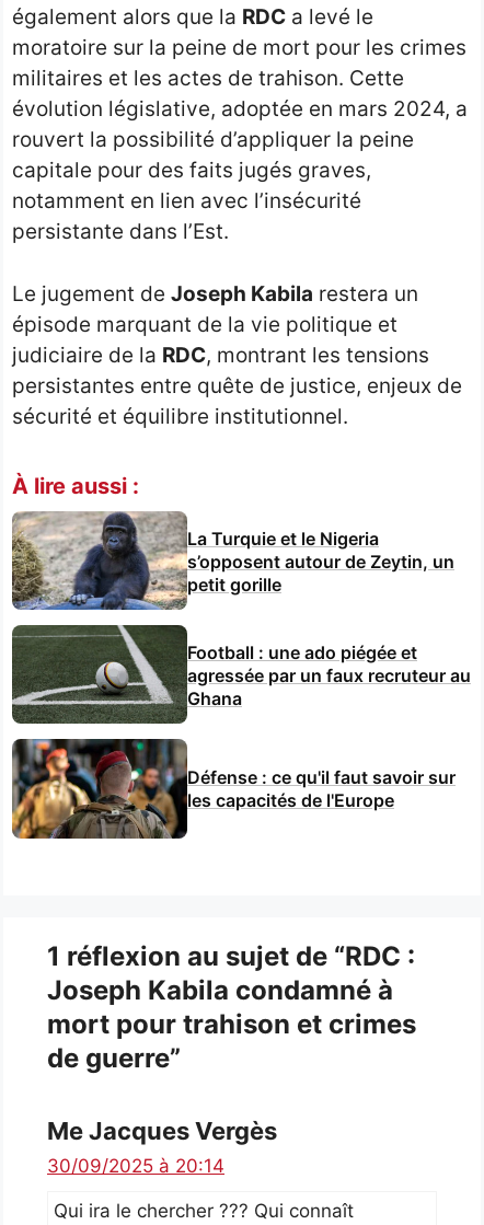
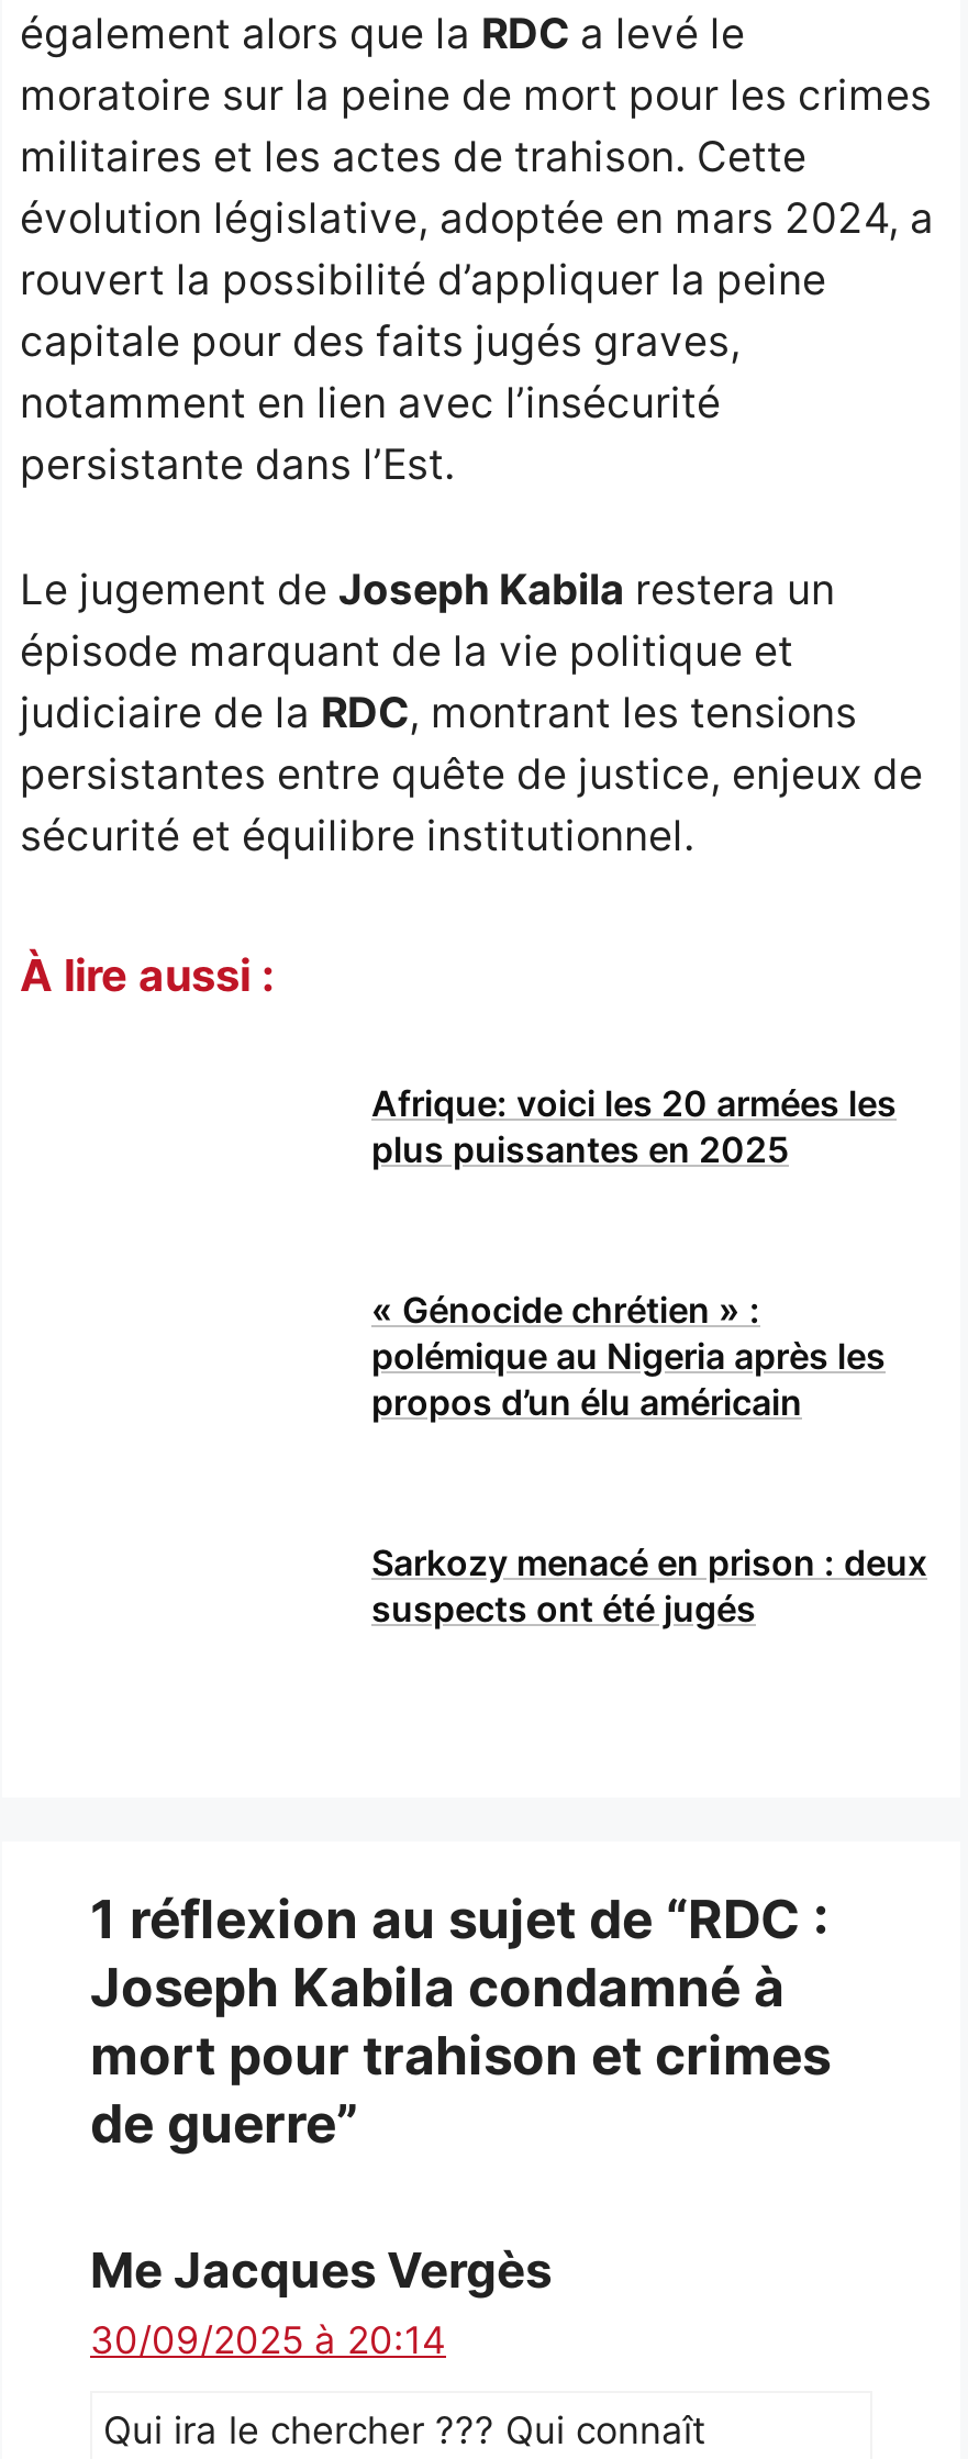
[11,510,188,611] [image] -> none
[187,527,454,595] La Turquie et le Nigeria | s’opposent autour de Zeytin, un | petit gorille -> [371,1082,897,1172] Afrique: voici les 20 armées les | plus puissantes en 2025
[11,624,188,725] [image] -> none
[187,641,471,709] Football : une ado piégée et | agressée par un faux recruteur au | Ghana -> [371,1287,886,1424] « Génocide chrétien » : | polémique au Nigeria après les | propos d’un élu américain
[11,738,188,840] [image] -> none
[187,767,456,812] Défense : ce qu'il faut savoir sur | les capacités de l'Europe -> [371,1539,927,1629] Sarkozy menacé en prison : deux | suspects ont été jugés

